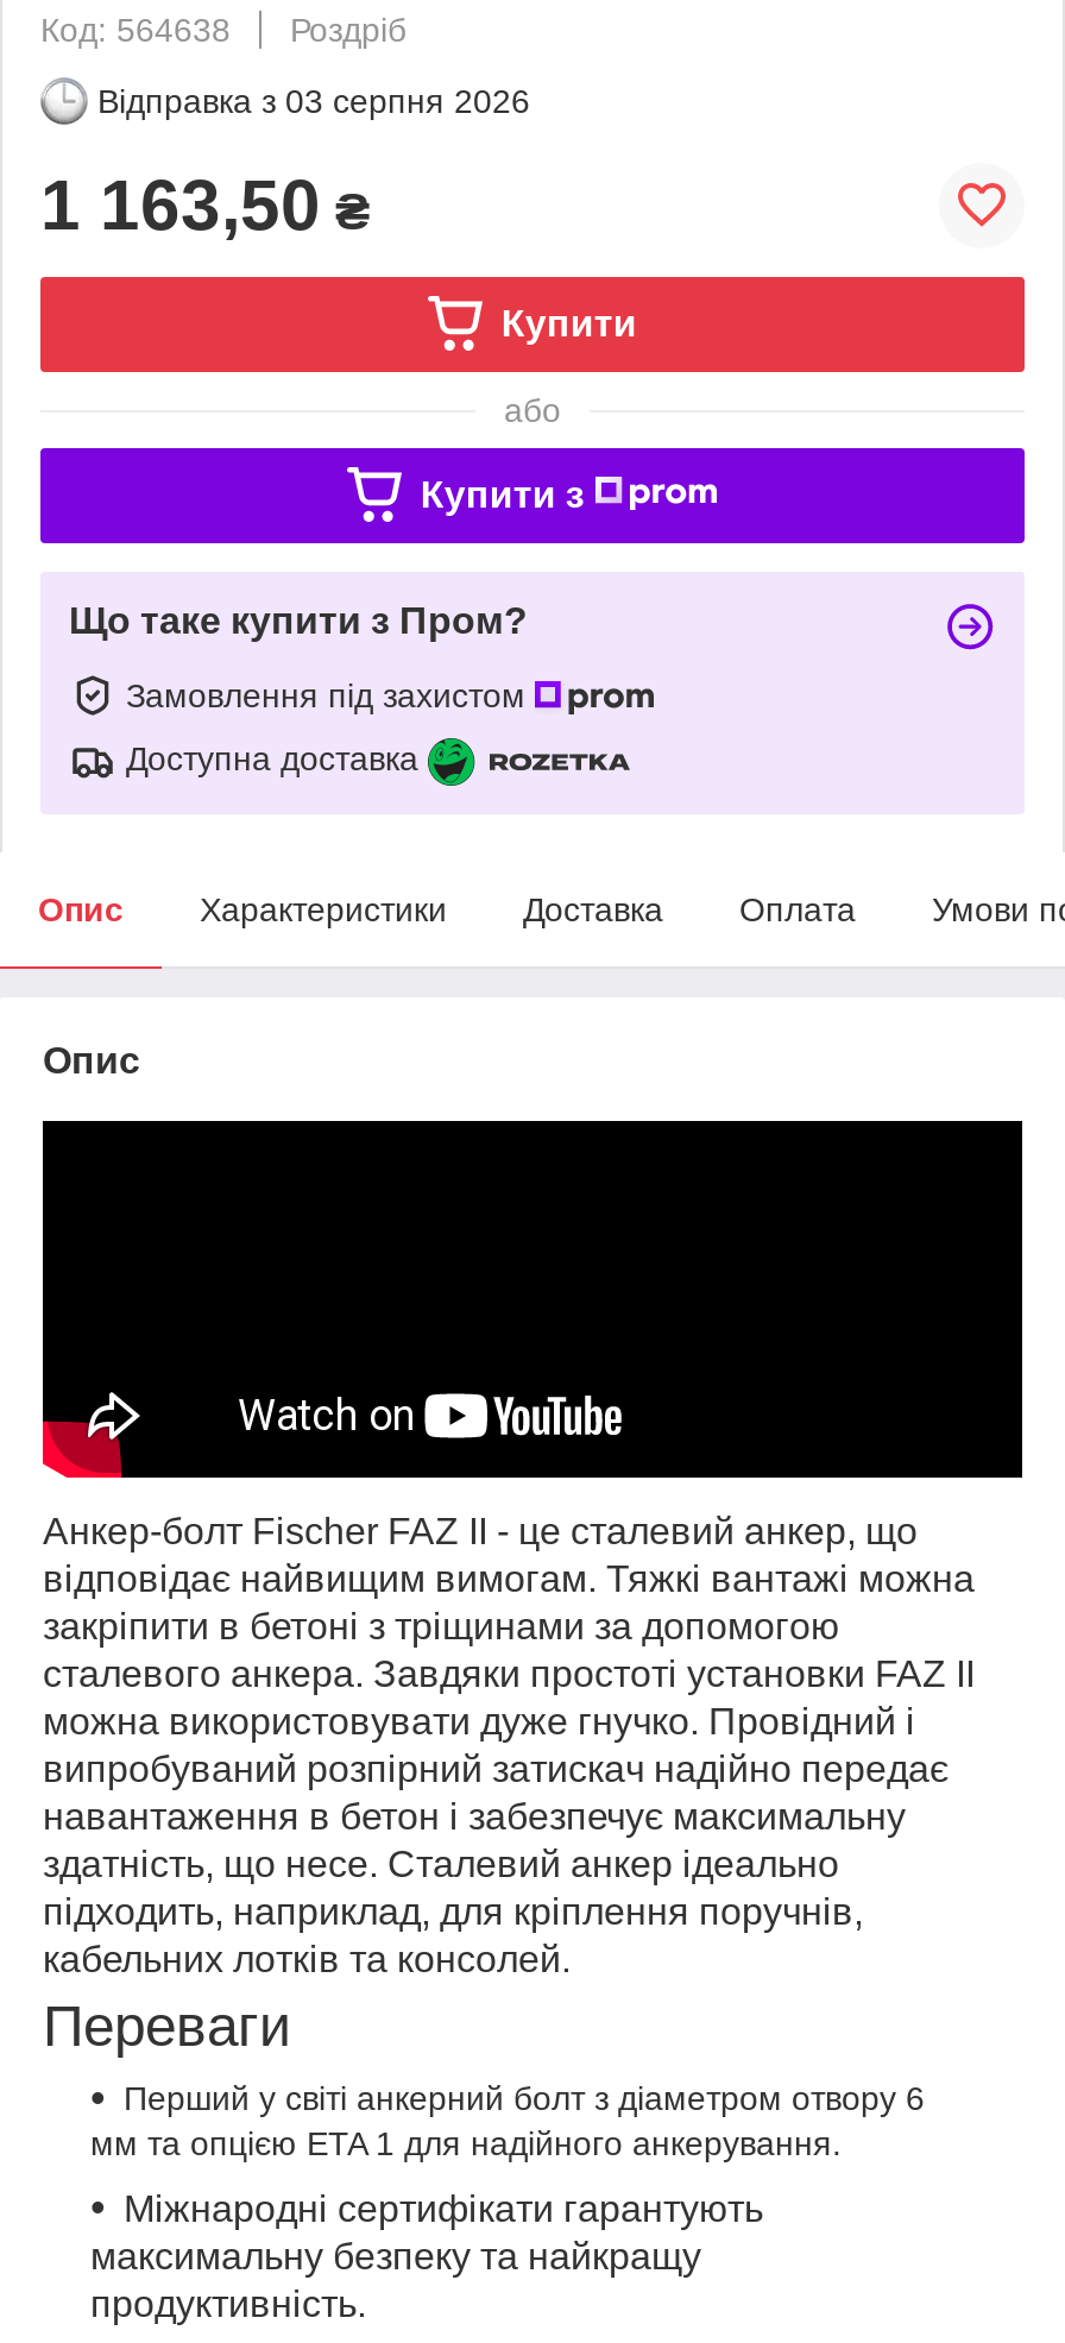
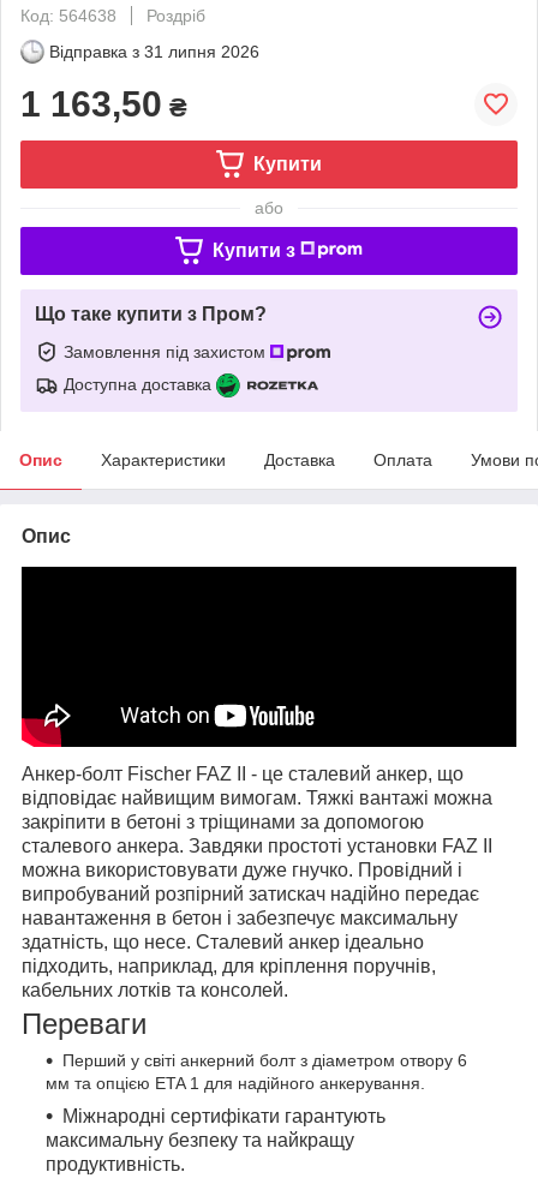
[97,82,530,120] Відправка з 03 серпня 2026 -> [49,42,259,61] Відправка з 31 липня 2026

